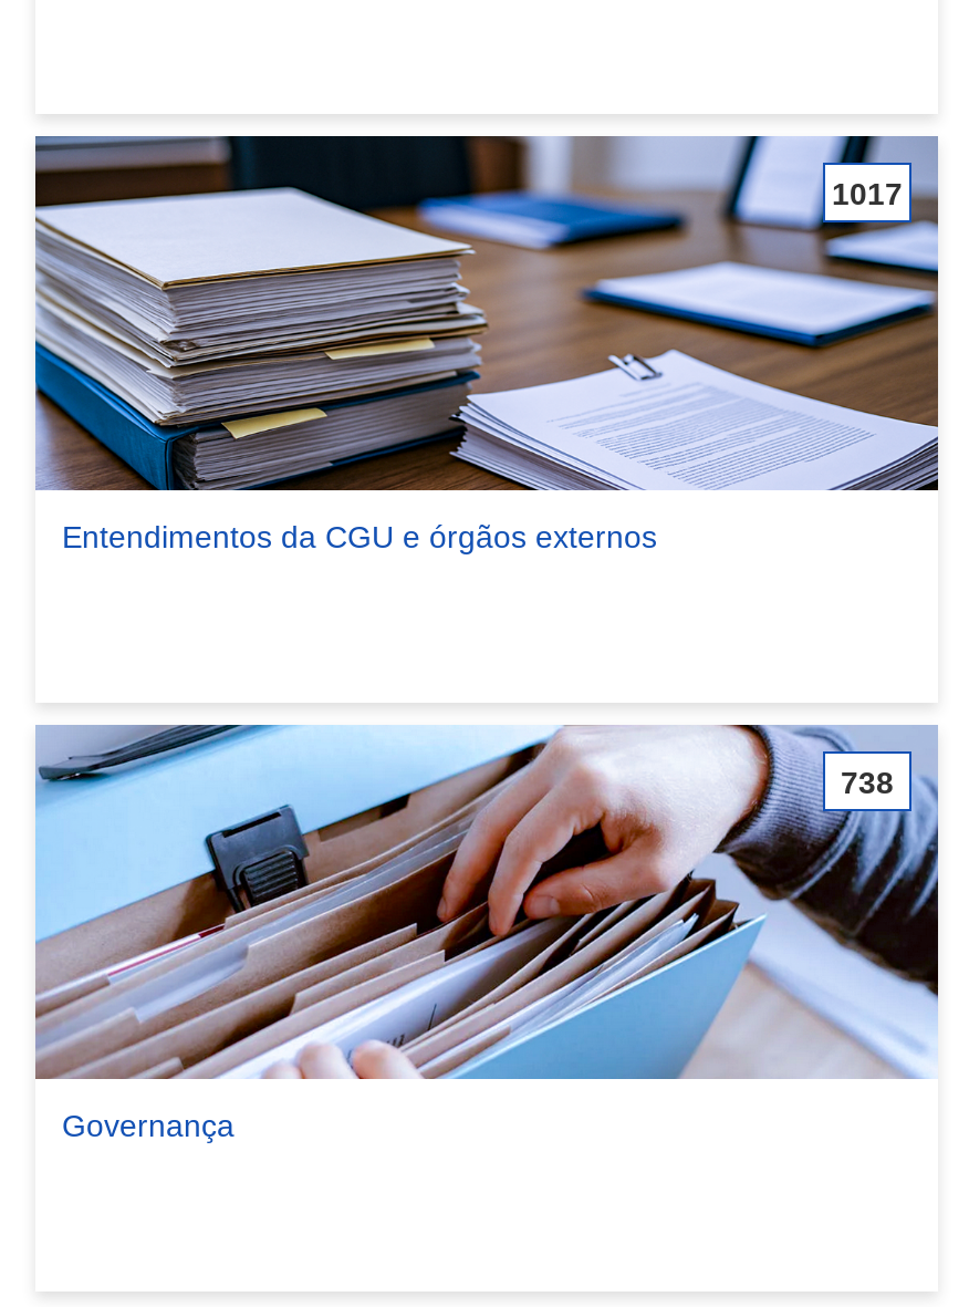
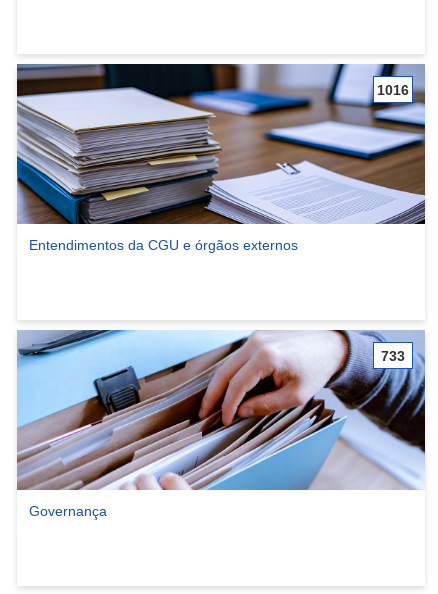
[832,175,903,210] 1017 -> [377,81,409,97] 1016
[841,764,894,799] 738 -> [381,347,405,363] 733

